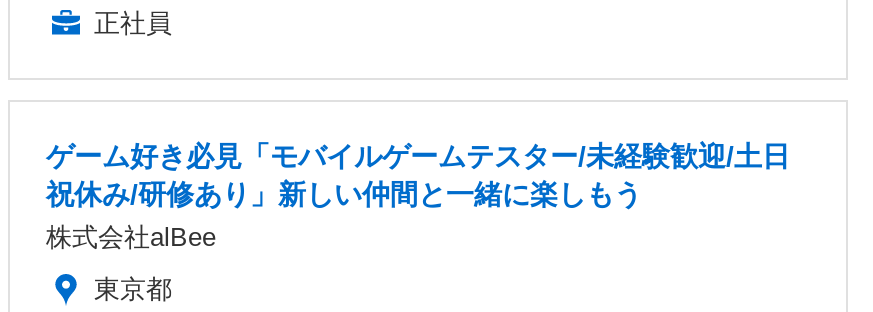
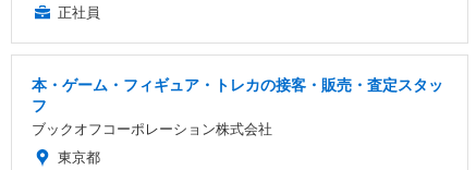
[46,140,790,252] ゲーム好き必見「モバイルゲームテスター/未経験歓迎/土日 | 祝休み/研修あり」新しい仲間と一緒に楽しもう | 株式会社alBee -> [32,76,443,138] 本・ゲーム・フィギュア・トレカの接客・販売・査定スタッ | フ | ブックオフコーポレーション株式会社

